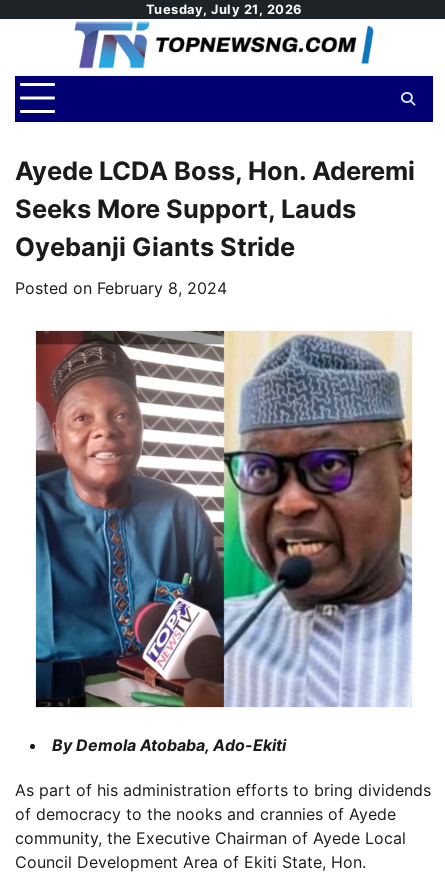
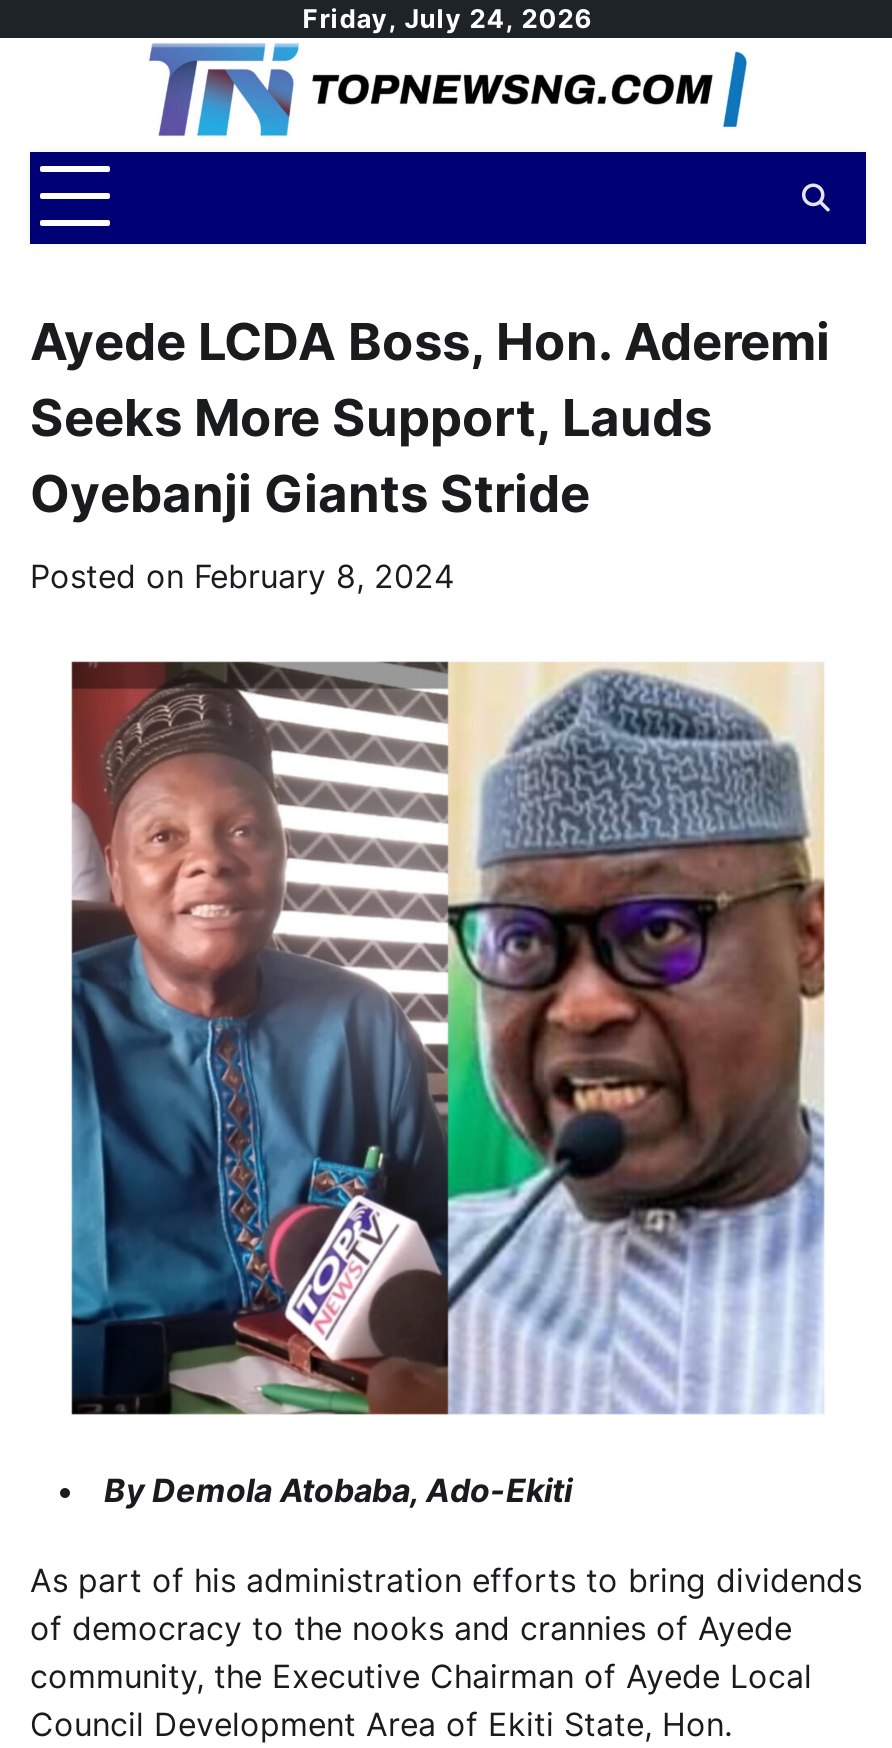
[145,1,302,17] Tuesday, July 21, 2026 -> [302,2,594,34] Friday, July 24, 2026

